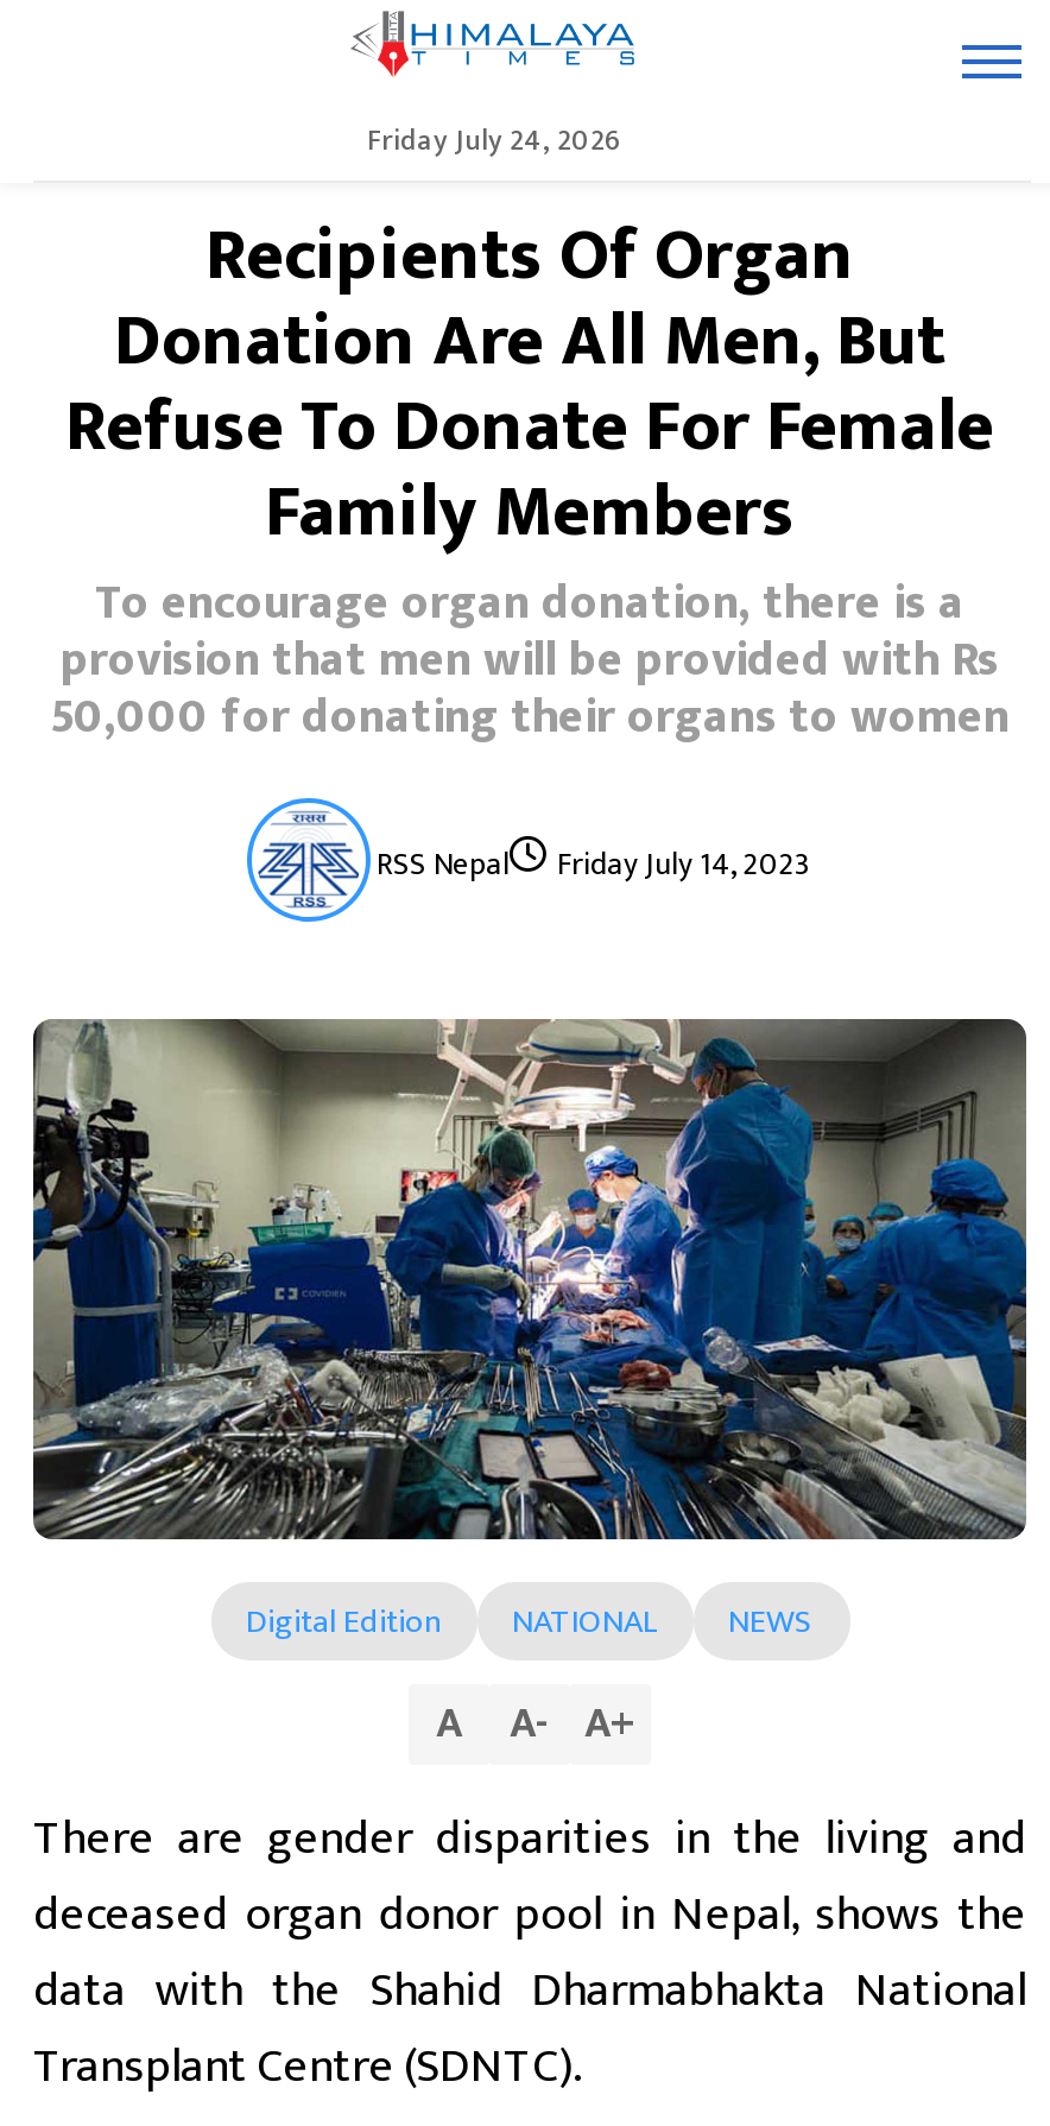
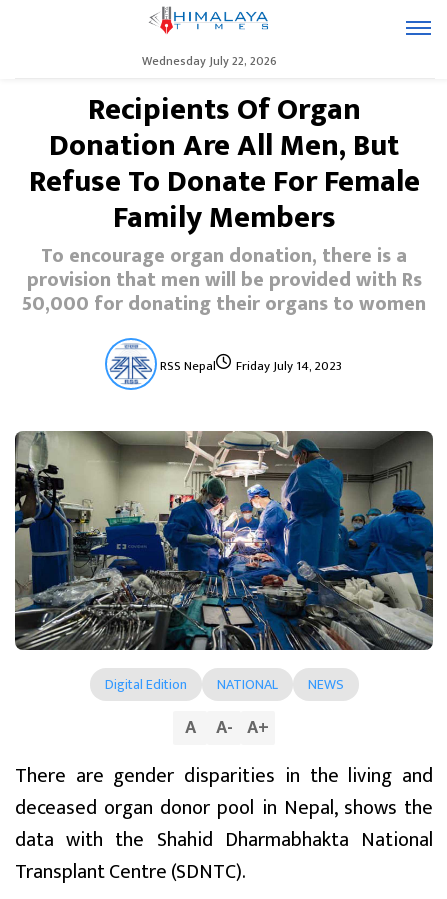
[367,116,621,164] Friday July 24, 2026 -> [141,51,276,71] Wednesday July 22, 2026

